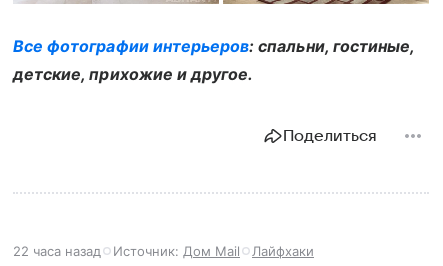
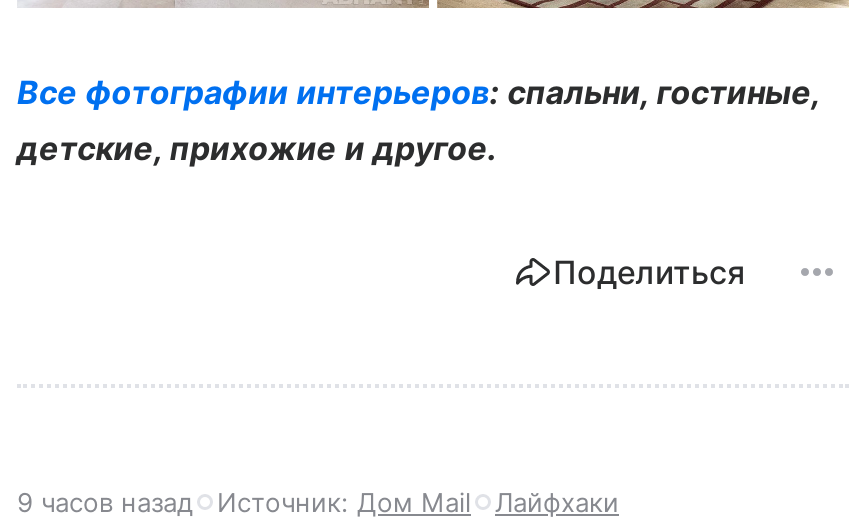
[13,243,314,259] 22 часа назад Источник: Дом Mail Лайфхаки -> [17,486,619,518] 9 часов назад Источник: Дом Mail Лайфхаки

